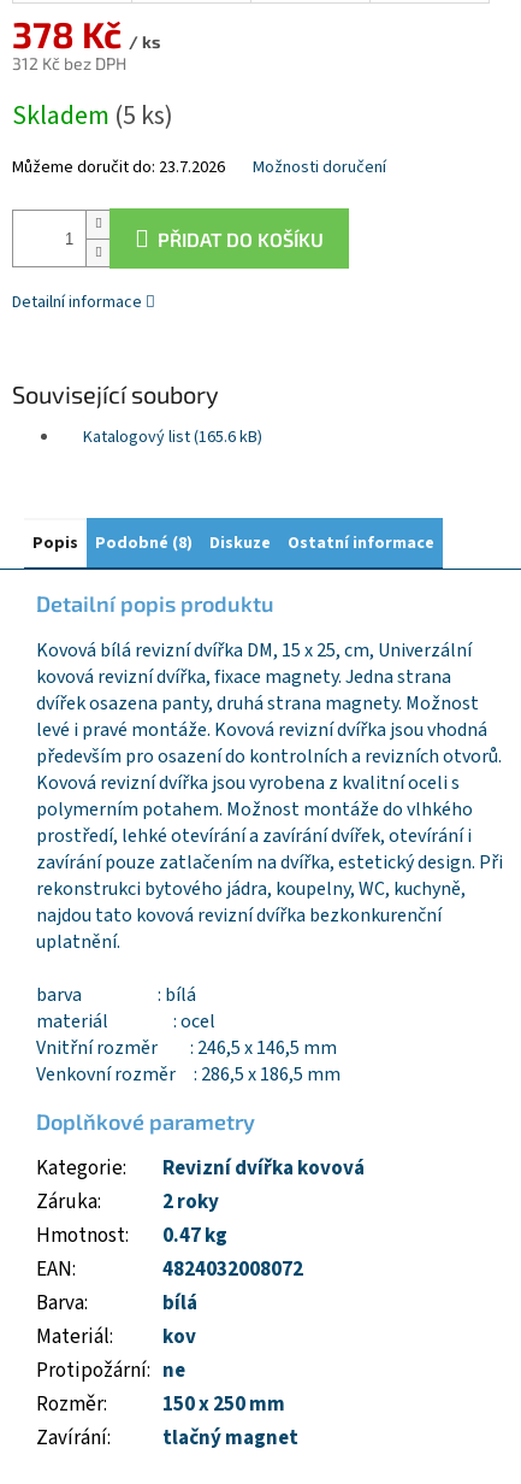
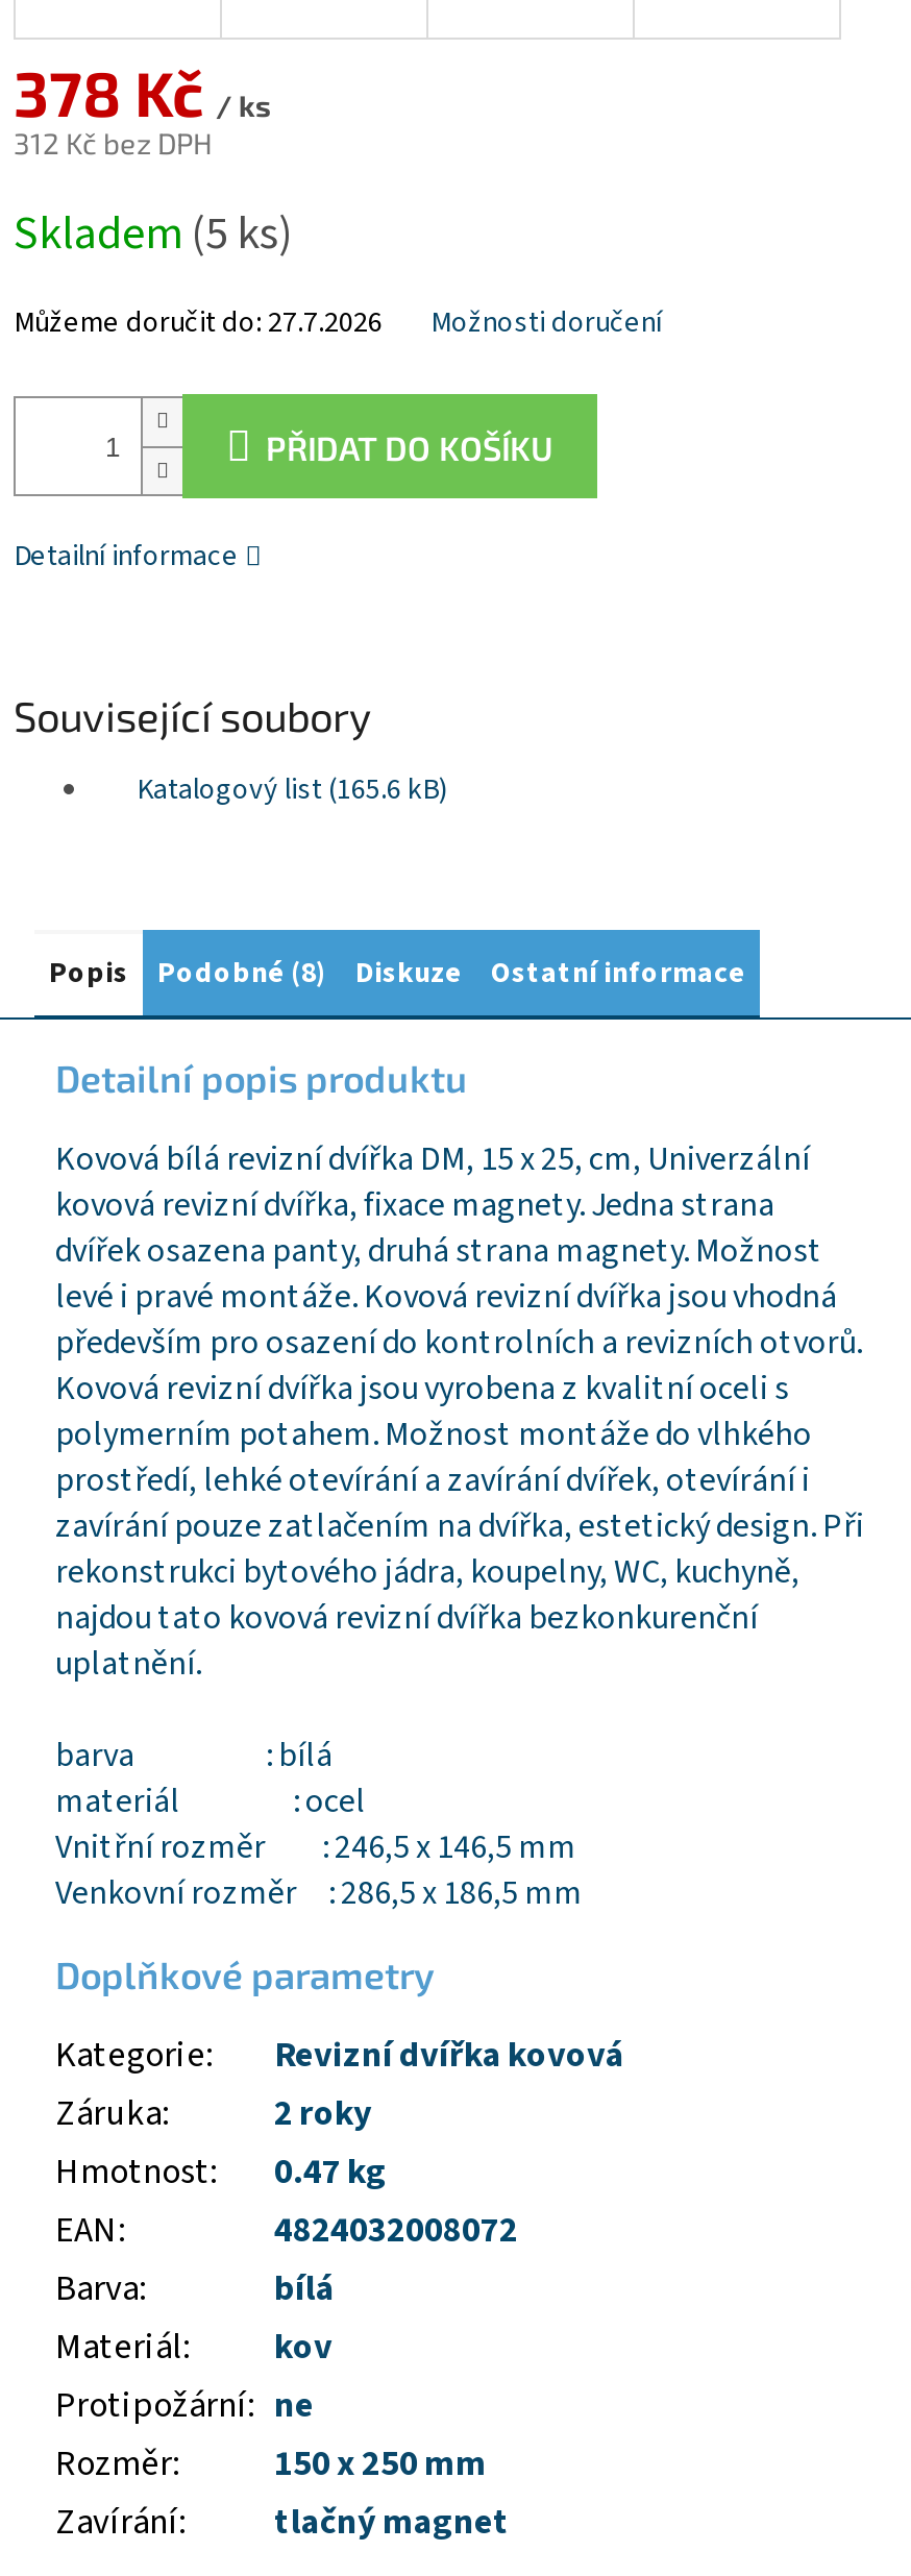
[12,155,225,179] Můžeme doručit do: 23.7.2026 -> [14,302,383,344] Můžeme doručit do: 27.7.2026

